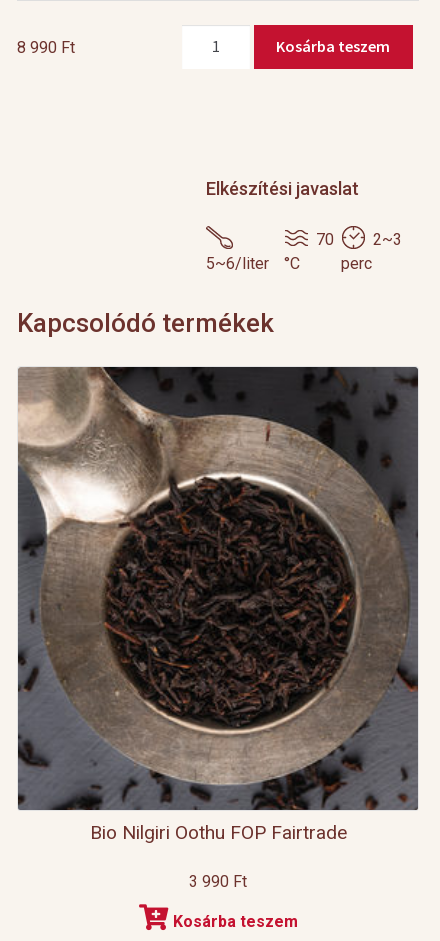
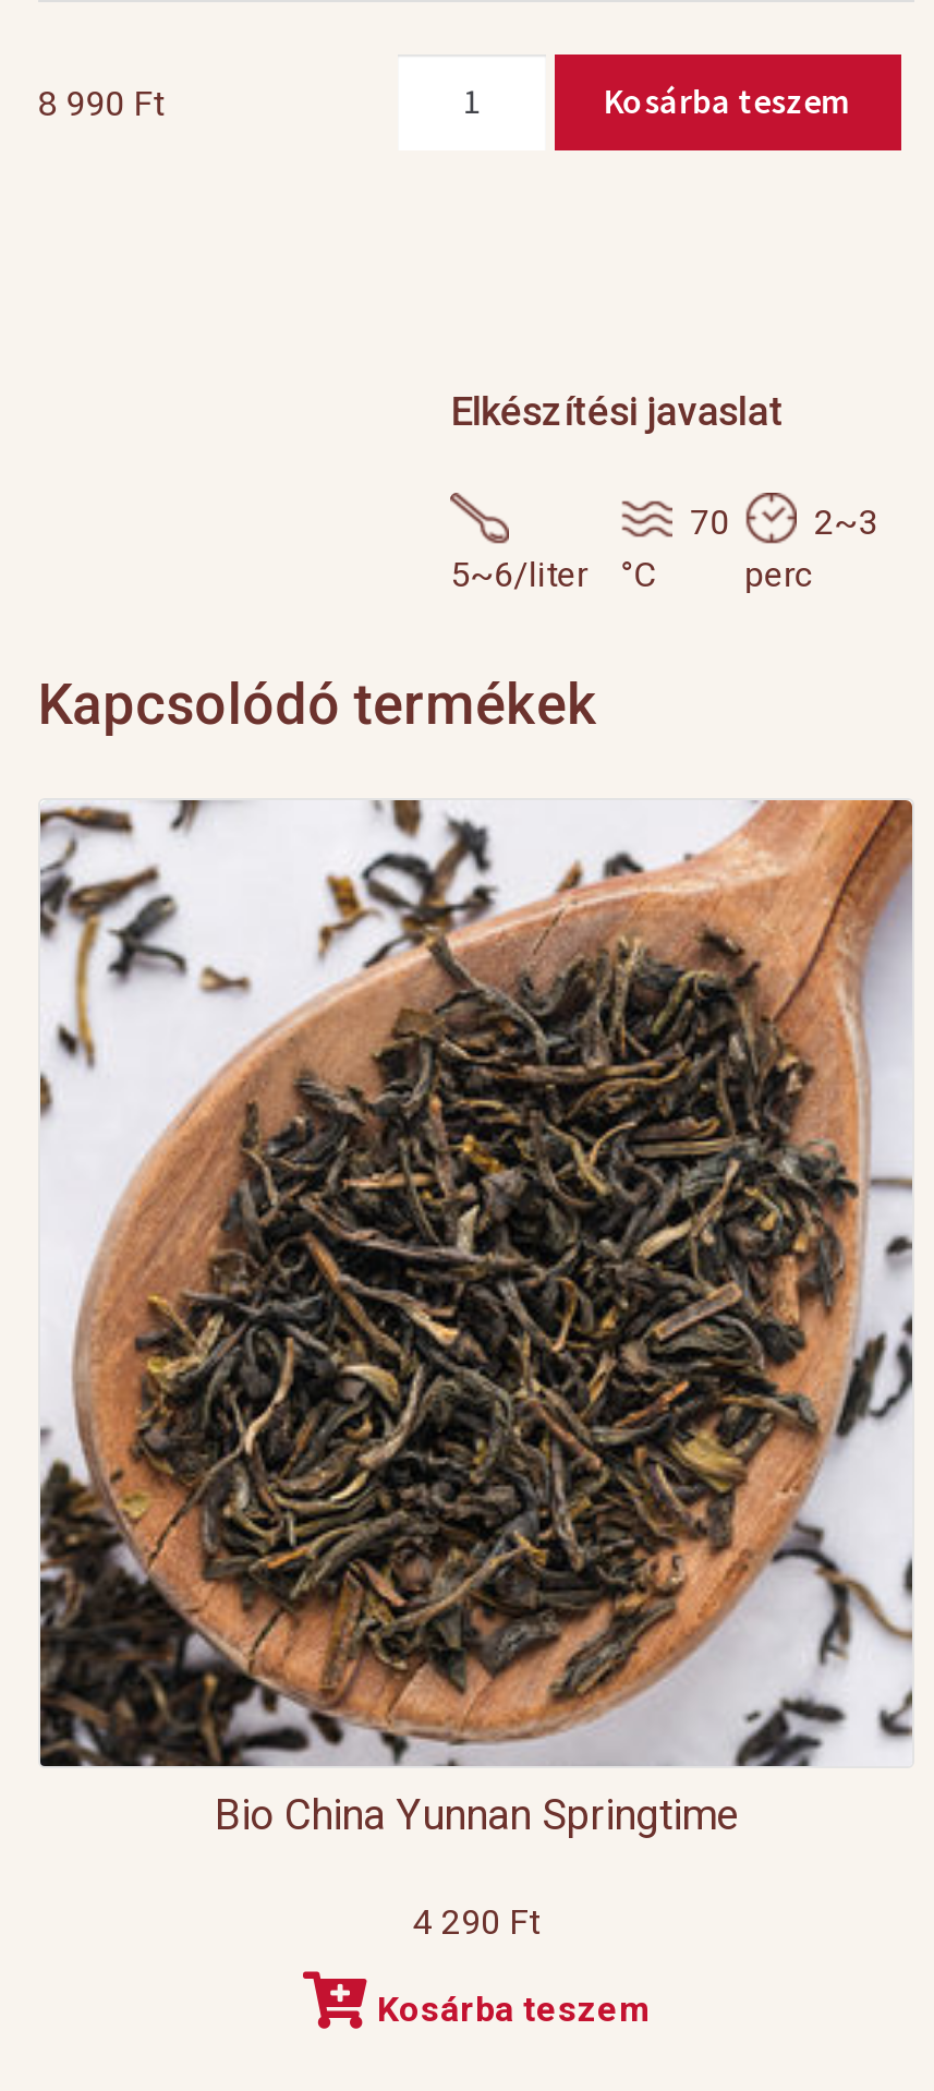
[17,366,419,844] [image] | Bio Nilgiri Oothu FOP Fairtrade -> [38,798,914,1839] [image] | Bio China Yunnan Springtime
[189,872,247,891] 3 990 Ft -> [413,1900,539,1942] 4 290 Ft

